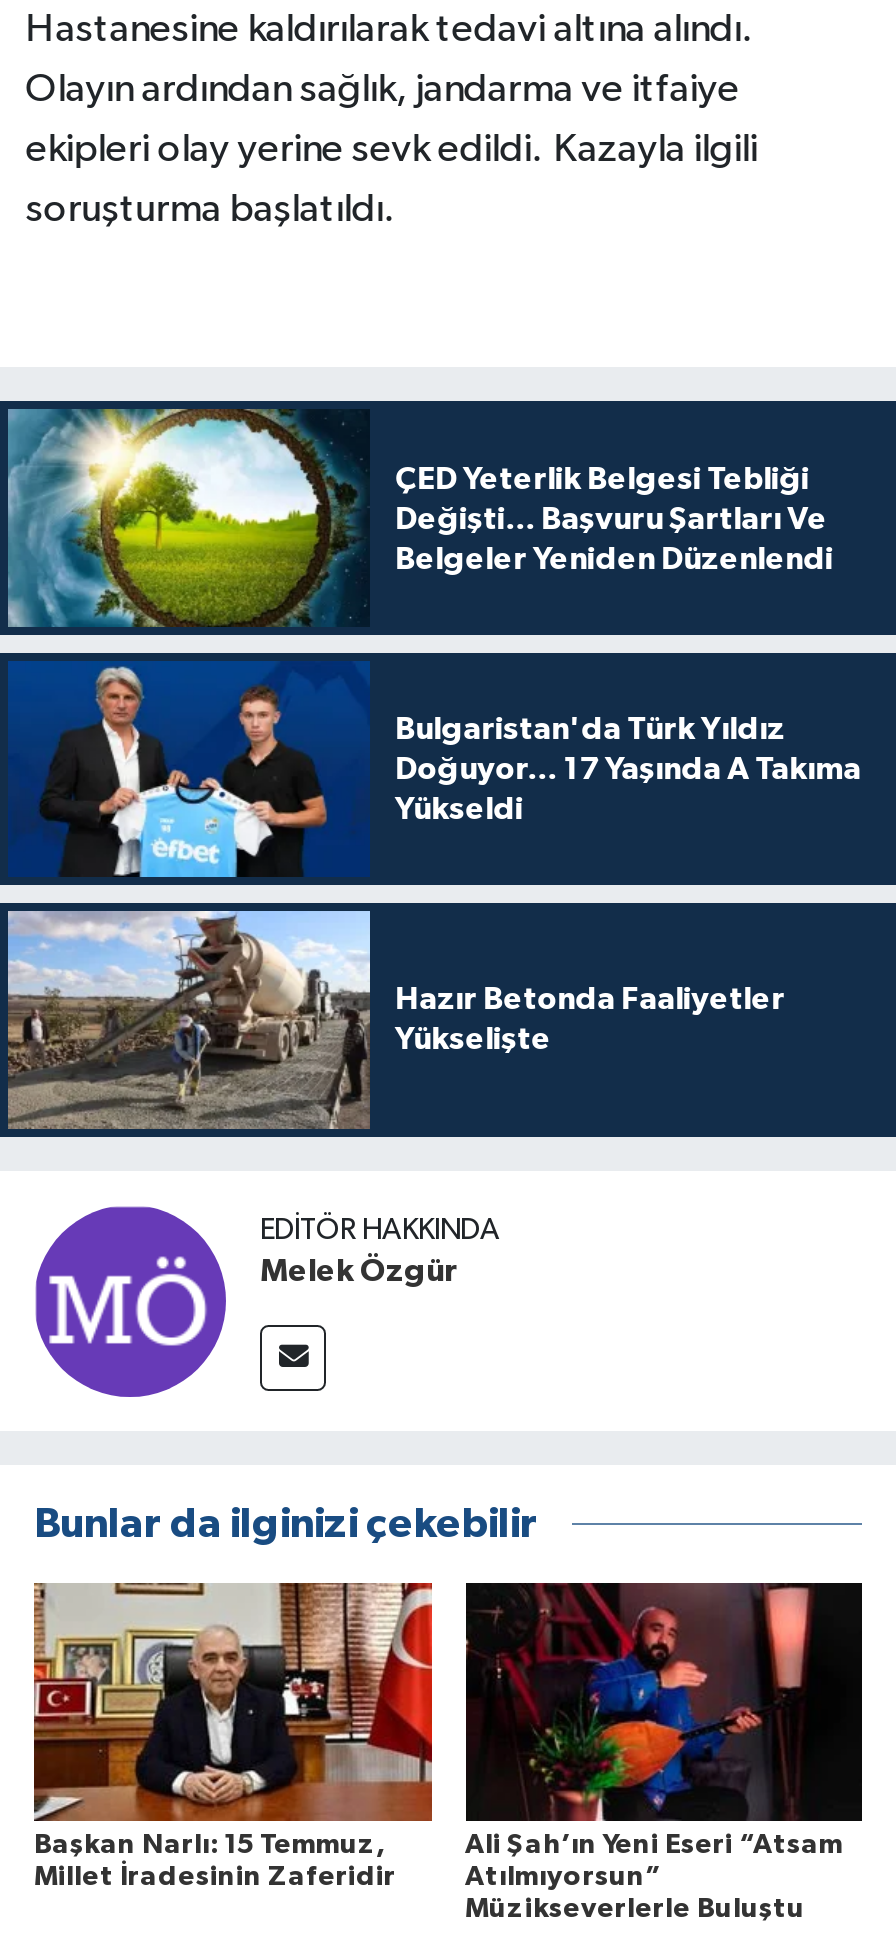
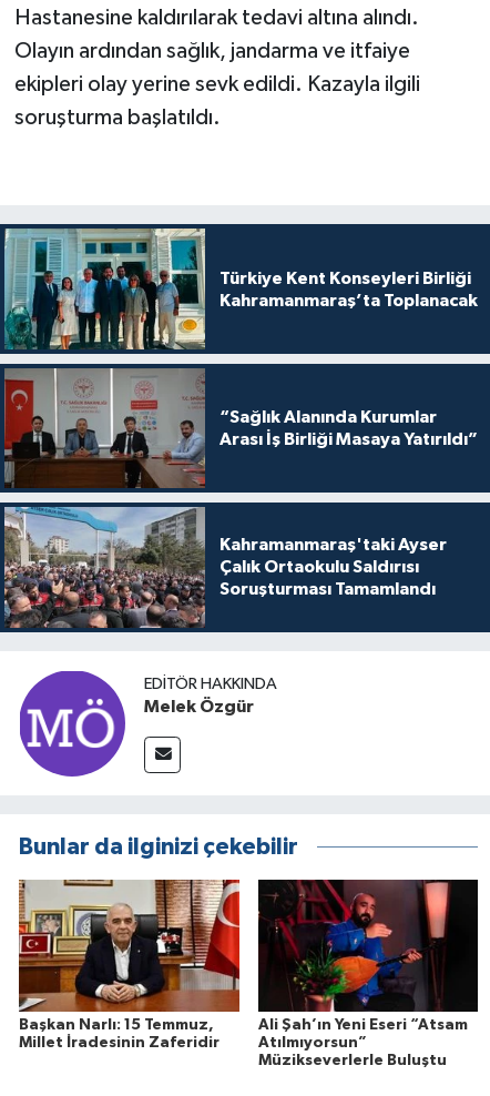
[8,409,833,629] [image] | ÇED Yeterlik Belgesi Tebliği | Değişti... Başvuru Şartları Ve | Belgeler Yeniden Düzenlendi -> [4,227,477,351] [image] | Türkiye Kent Konseyleri Birliği | Kahramanmaraş’ta Toplanacak
[8,661,861,879] [image] | Bulgaristan'da Türk Yıldız | Doğuyor... 17 Yaşında A Takıma | Yükseldi -> [3,367,477,489] [image] | “Sağlık Alanında Kurumlar | Arası İş Birliği Masaya Yatırıldı”
[6,909,785,1131] [image] | Hazır Betonda Faaliyetler | Yükselişte -> [3,507,446,628] [image] | Kahramanmaraş'taki Ayser | Çalık Ortaokulu Saldırısı | Soruşturması Tamamlandı

